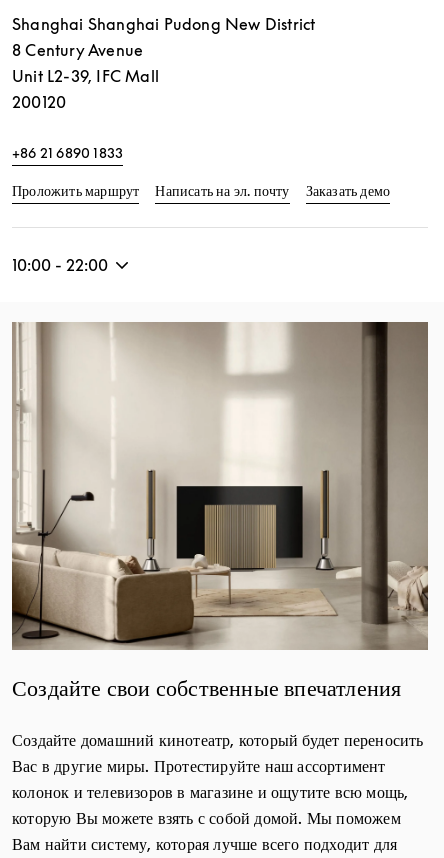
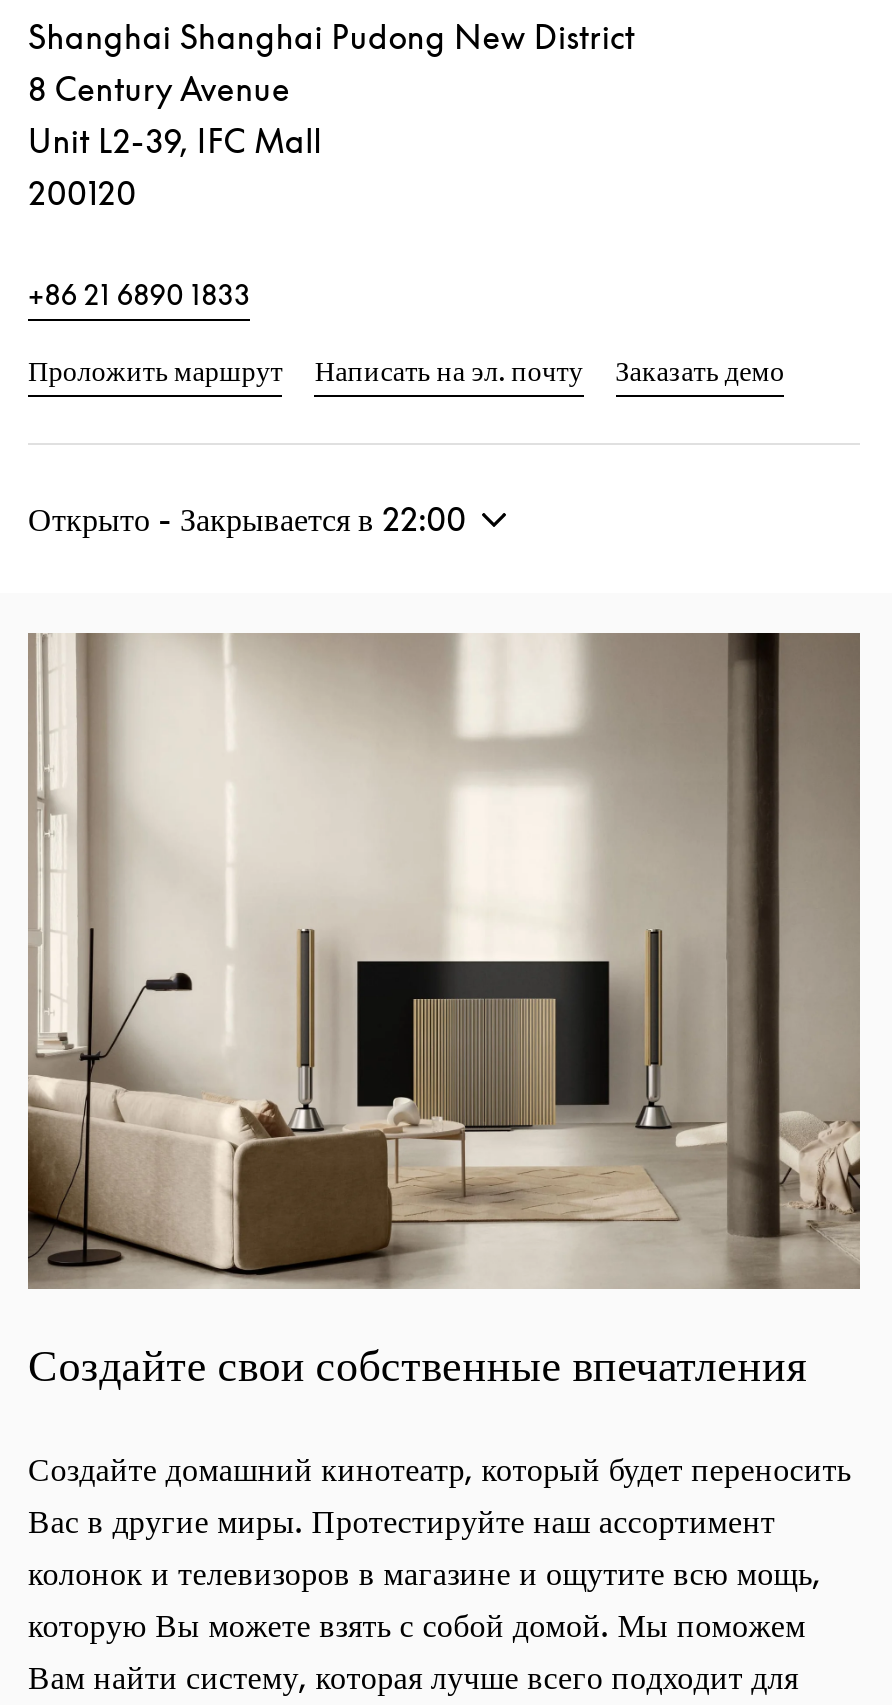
[12,255,108,275] 10:00 - 22:00 -> [28,499,466,539] Открыто - Закрывается в 22:00

